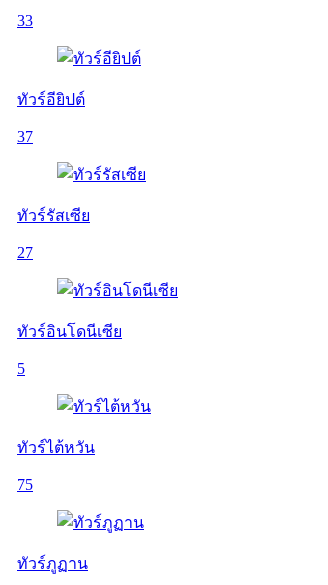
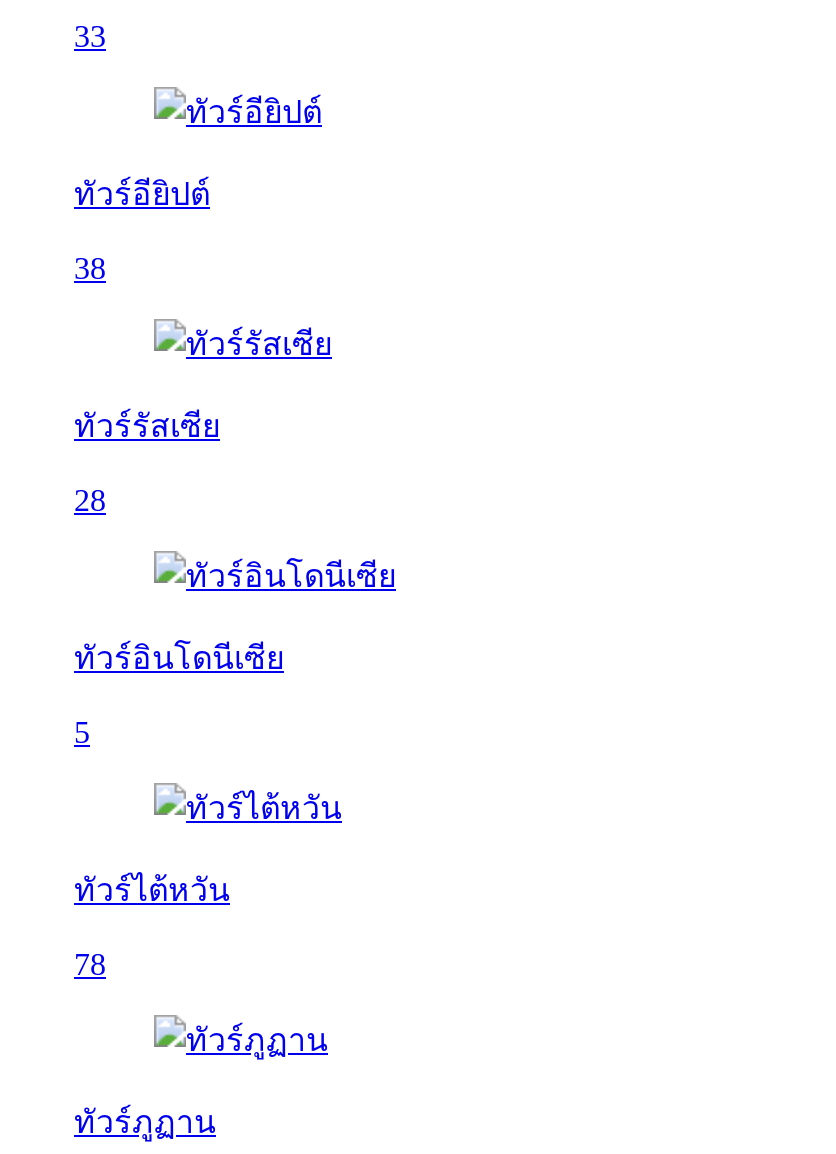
[17,128,33,145] 37 -> [74,251,106,285] 38
[17,244,33,261] 27 -> [74,483,106,517] 28
[17,476,33,493] 75 -> [74,947,106,981] 78

